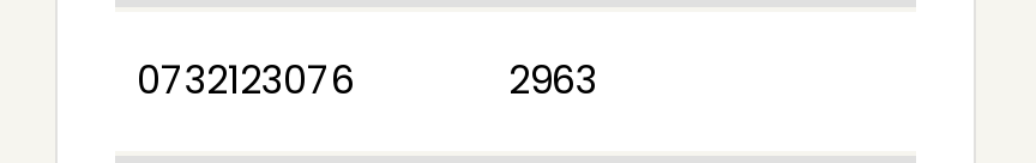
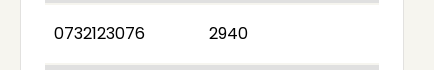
[508,53,597,108] 2963 -> [209,22,248,45] 2940

